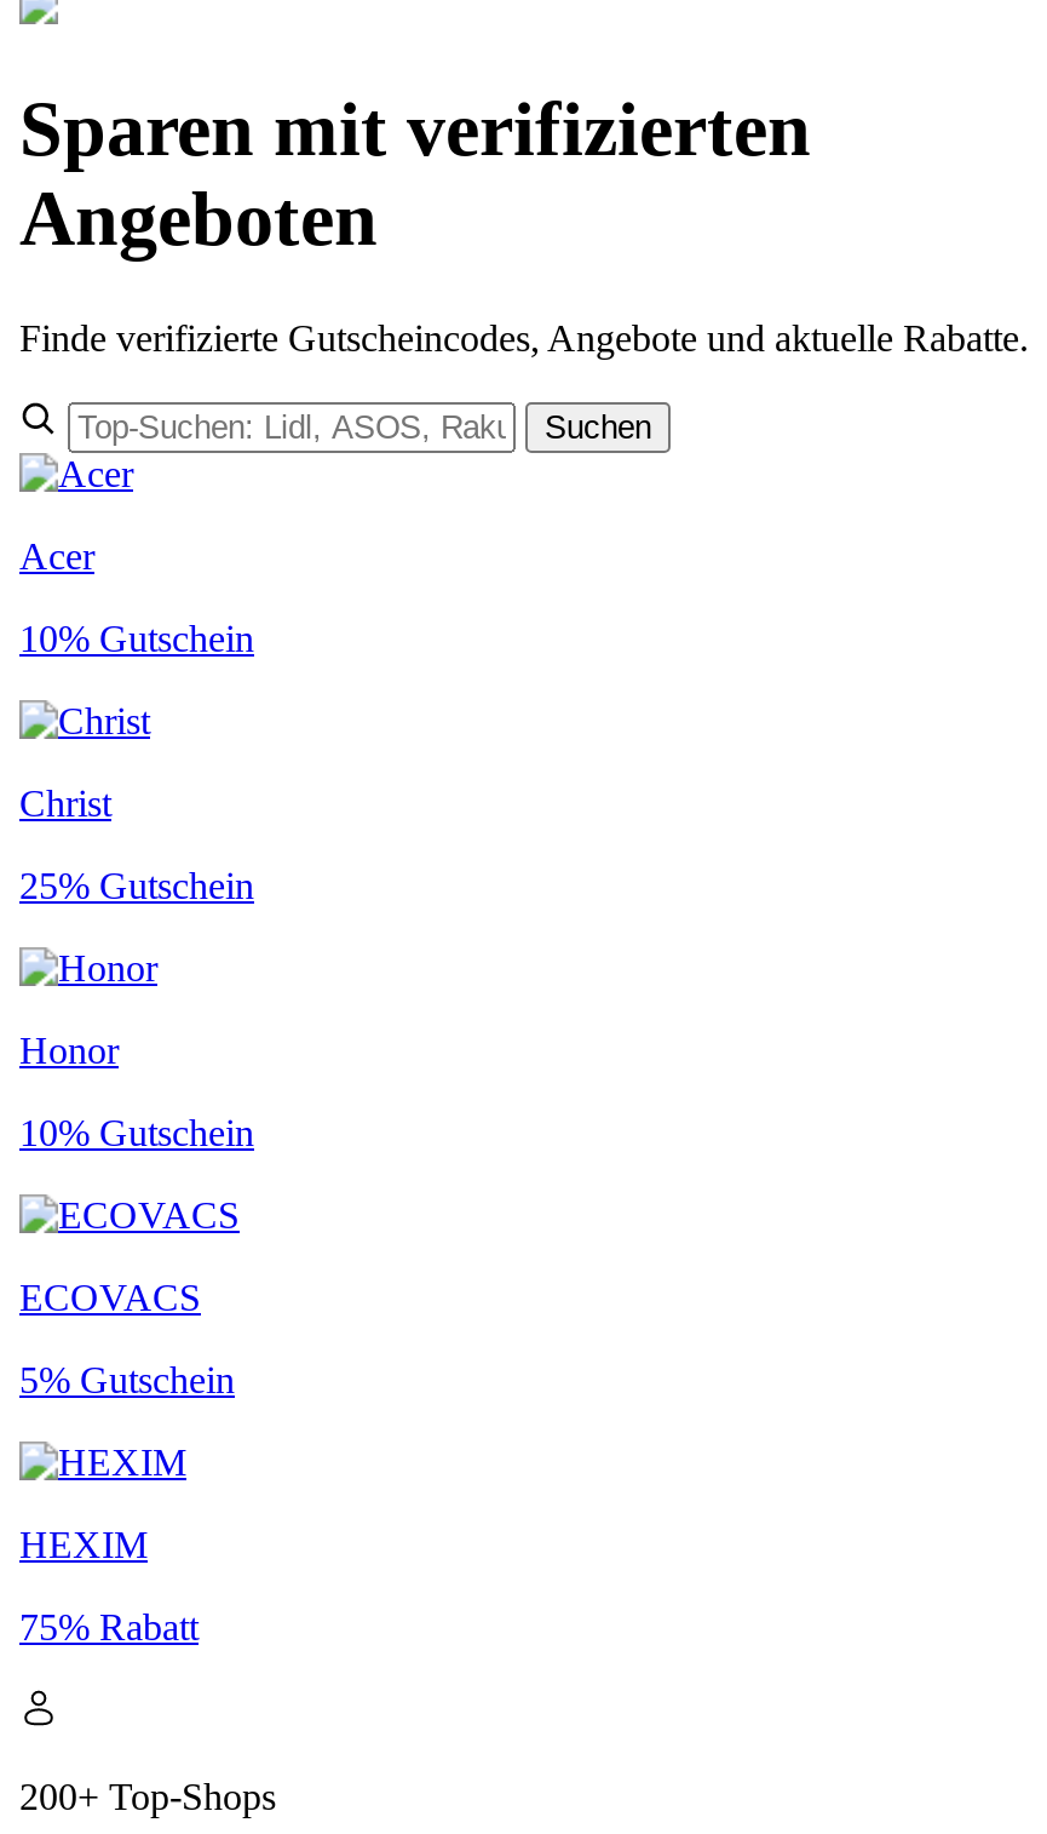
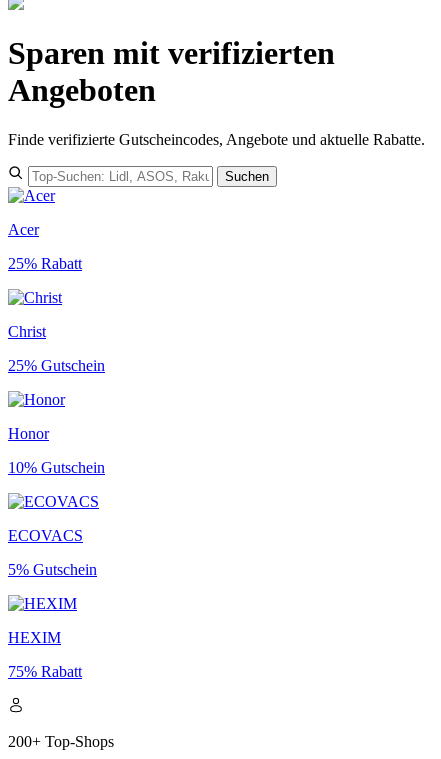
[19,618,254,659] 10% Gutschein -> [8,255,82,272] 25% Rabatt

